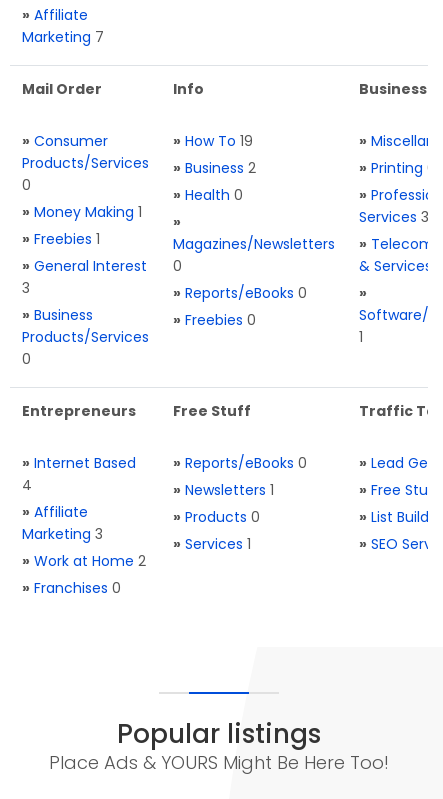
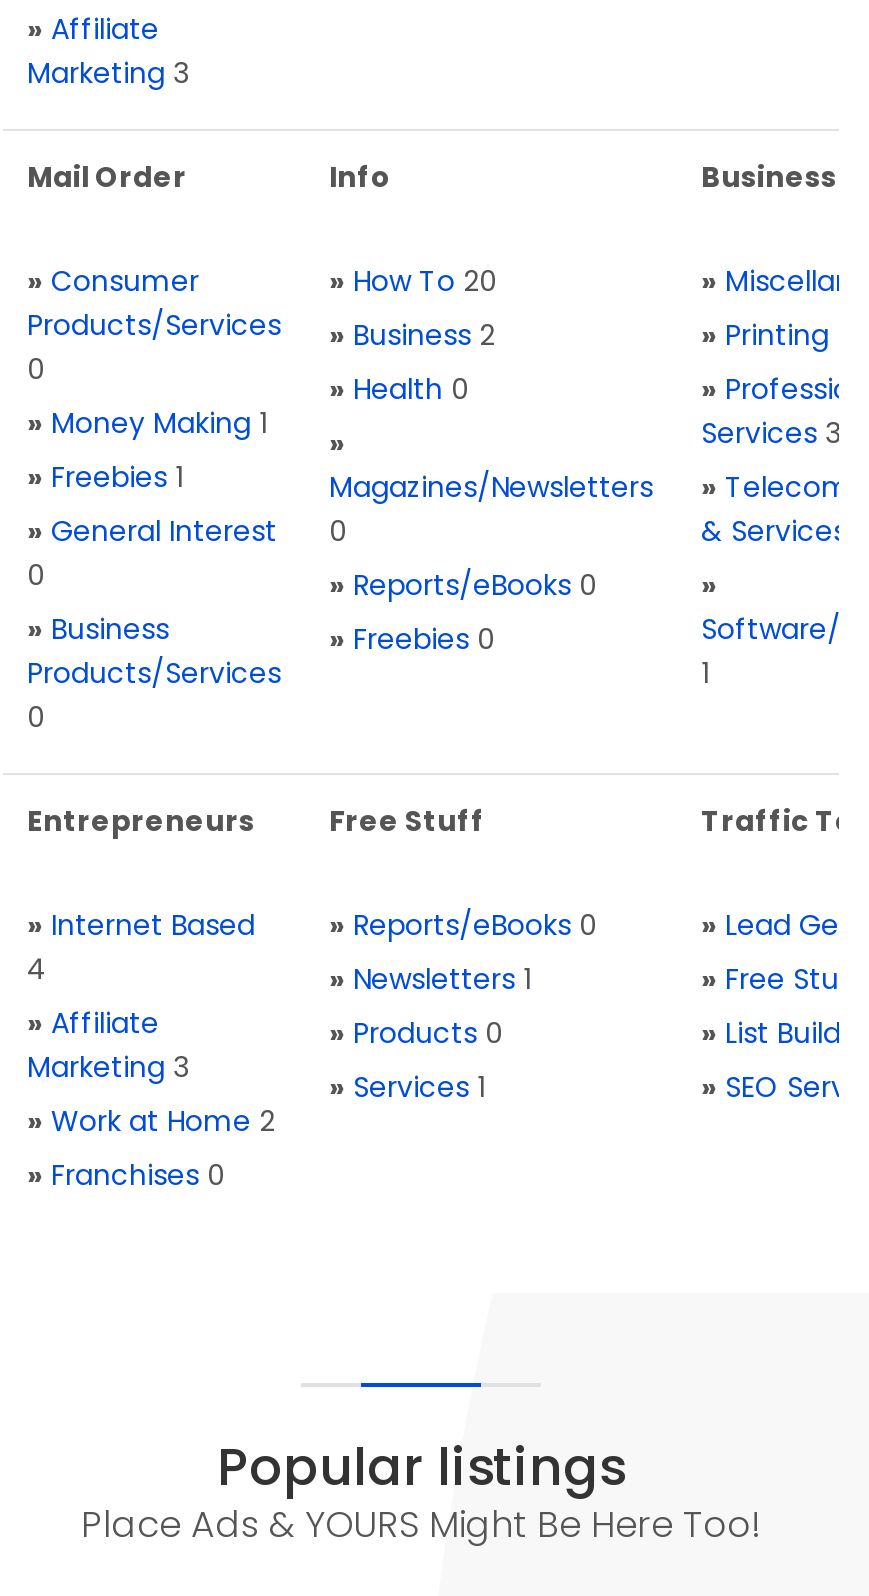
[22,27,104,47] Marketing 7 -> [27,53,189,93] Marketing 3
[173,131,253,151] » How To 19 -> [329,261,497,301] » How To 20
[22,278,30,298] 3 -> [27,555,45,595] 0

